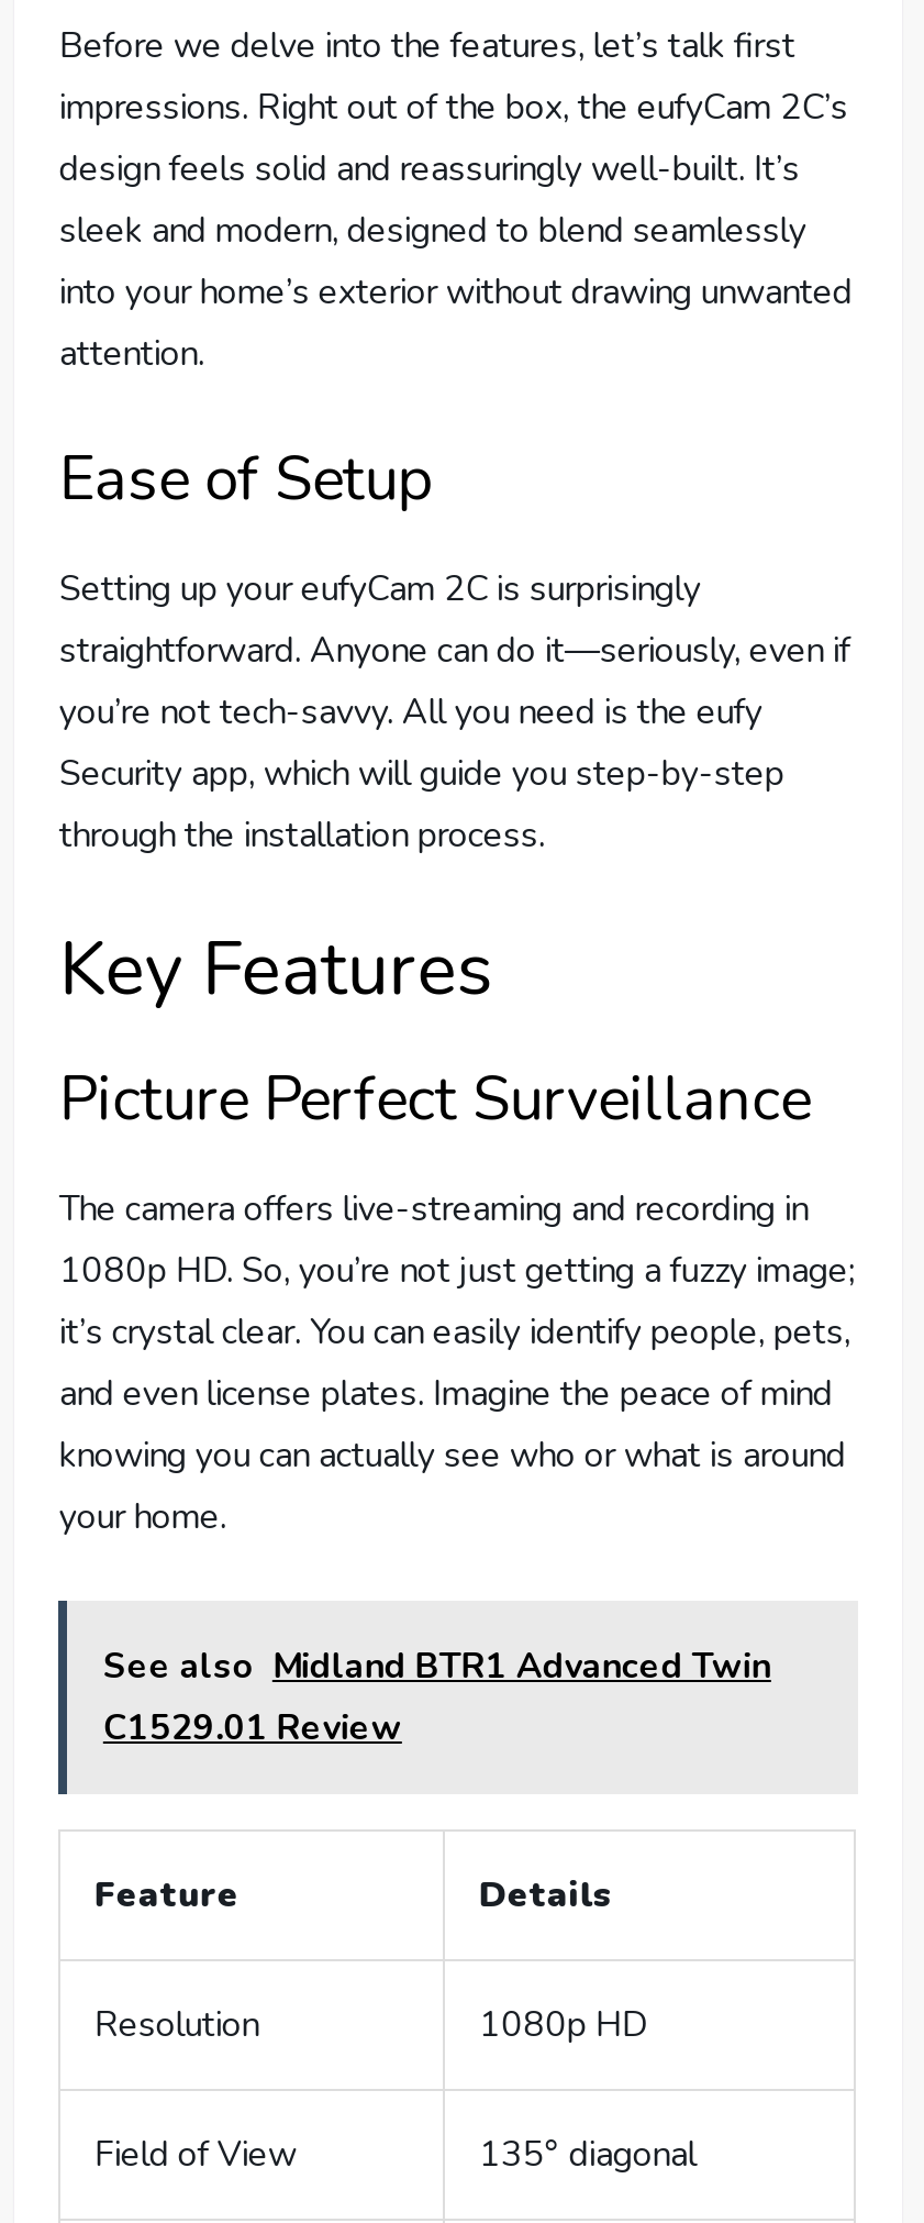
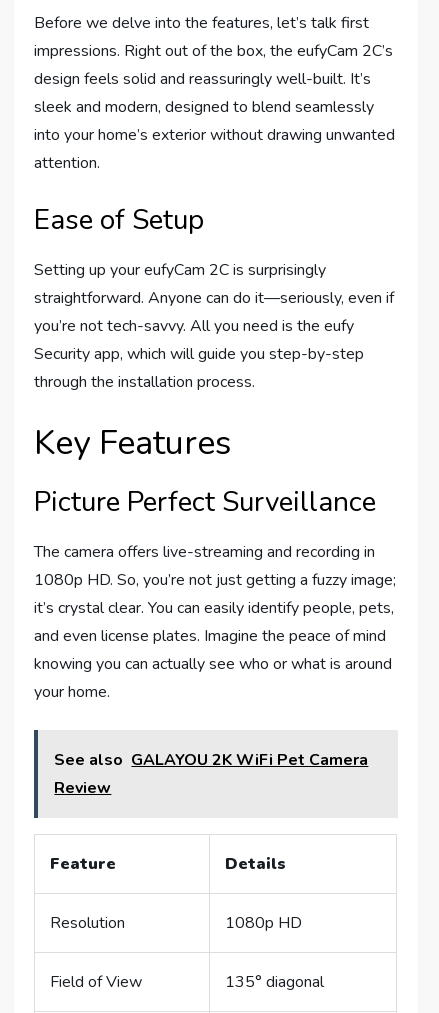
[103,1642,771,1752] See also Midland BTR1 Advanced Twin | C1529.01 Review -> [54,749,368,799] See also GALAYOU 2K WiFi Pet Camera | Review

